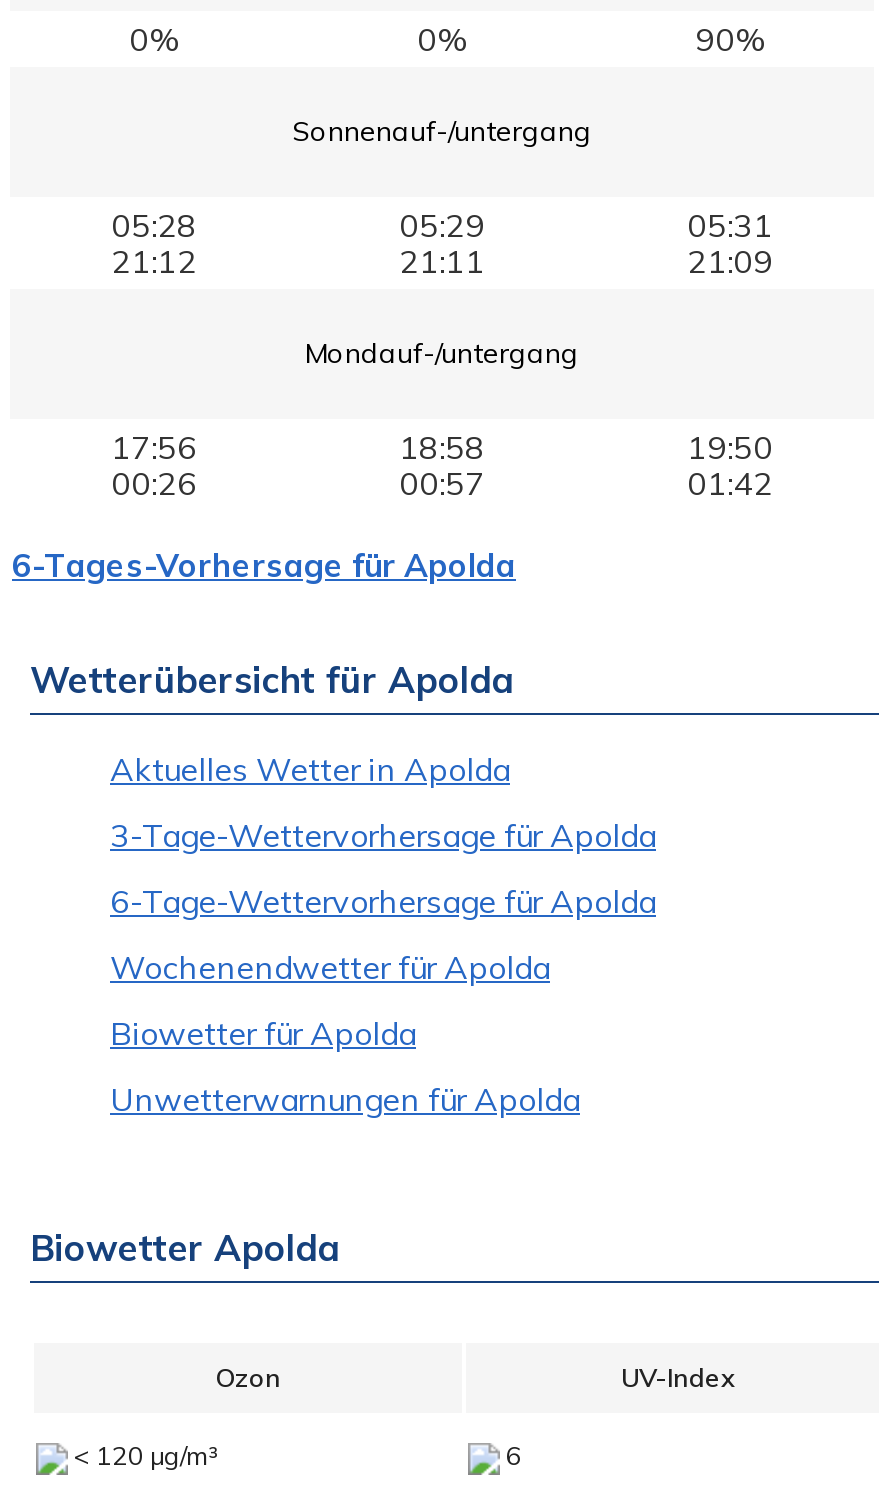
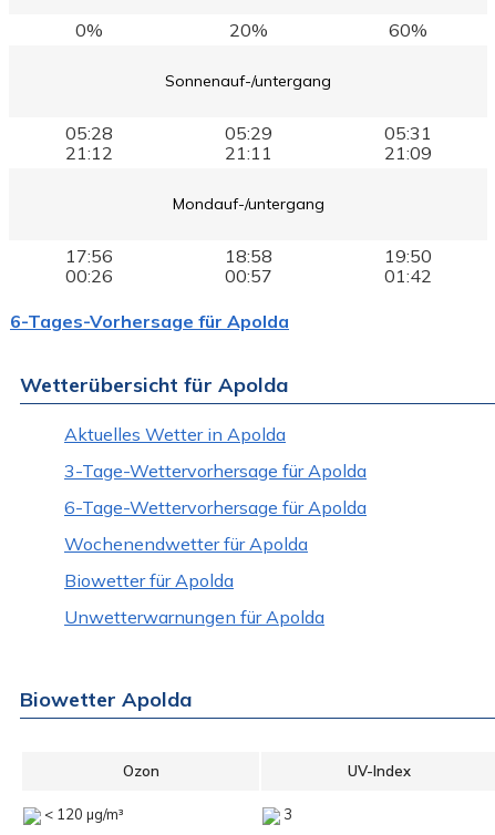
[417,19,467,59] 0% -> [229,19,267,41] 20%
[695,19,765,59] 90% -> [388,19,427,41] 60%
[506,1439,522,1471] 6 -> [283,805,292,823] 3

